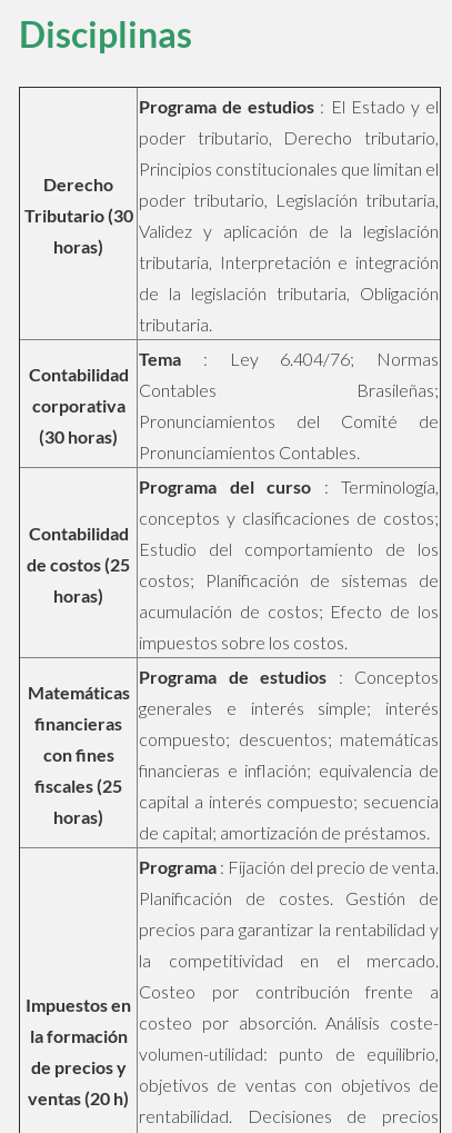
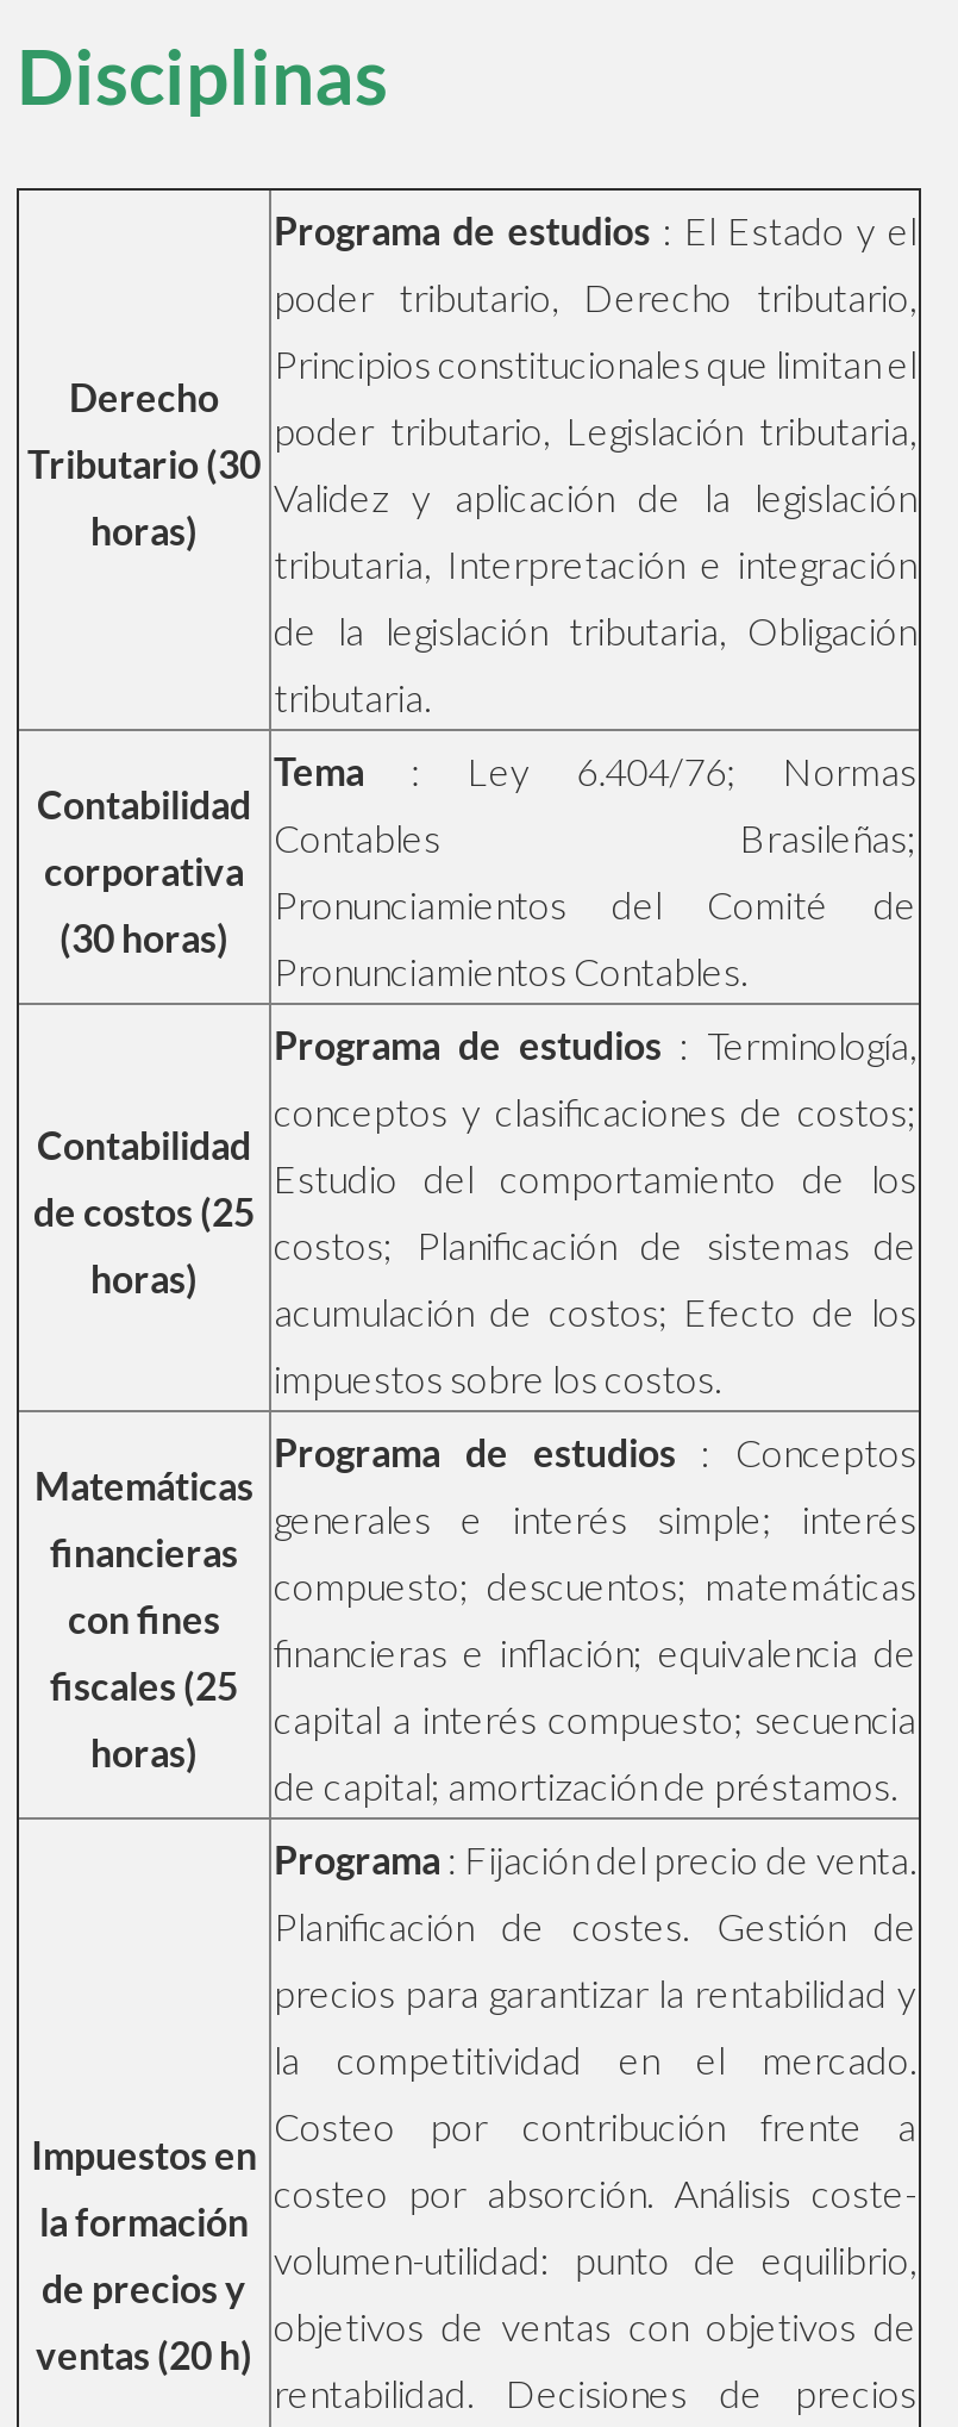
[139,476,439,497] Programa del curso: Terminología, -> [274,1022,916,1067] Programa de estudios: Terminología,

